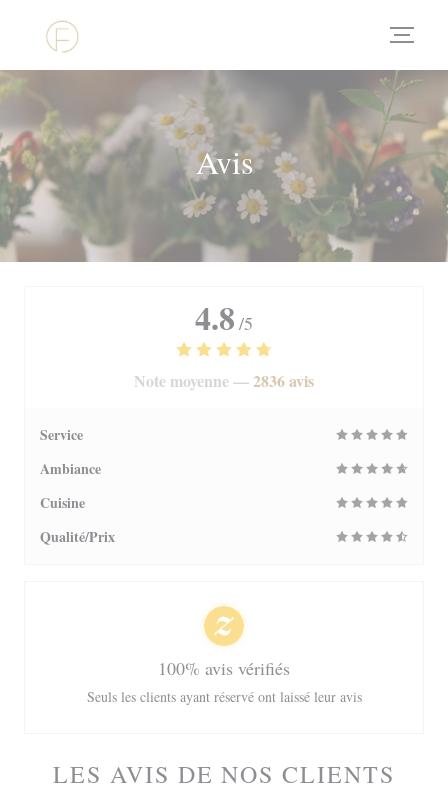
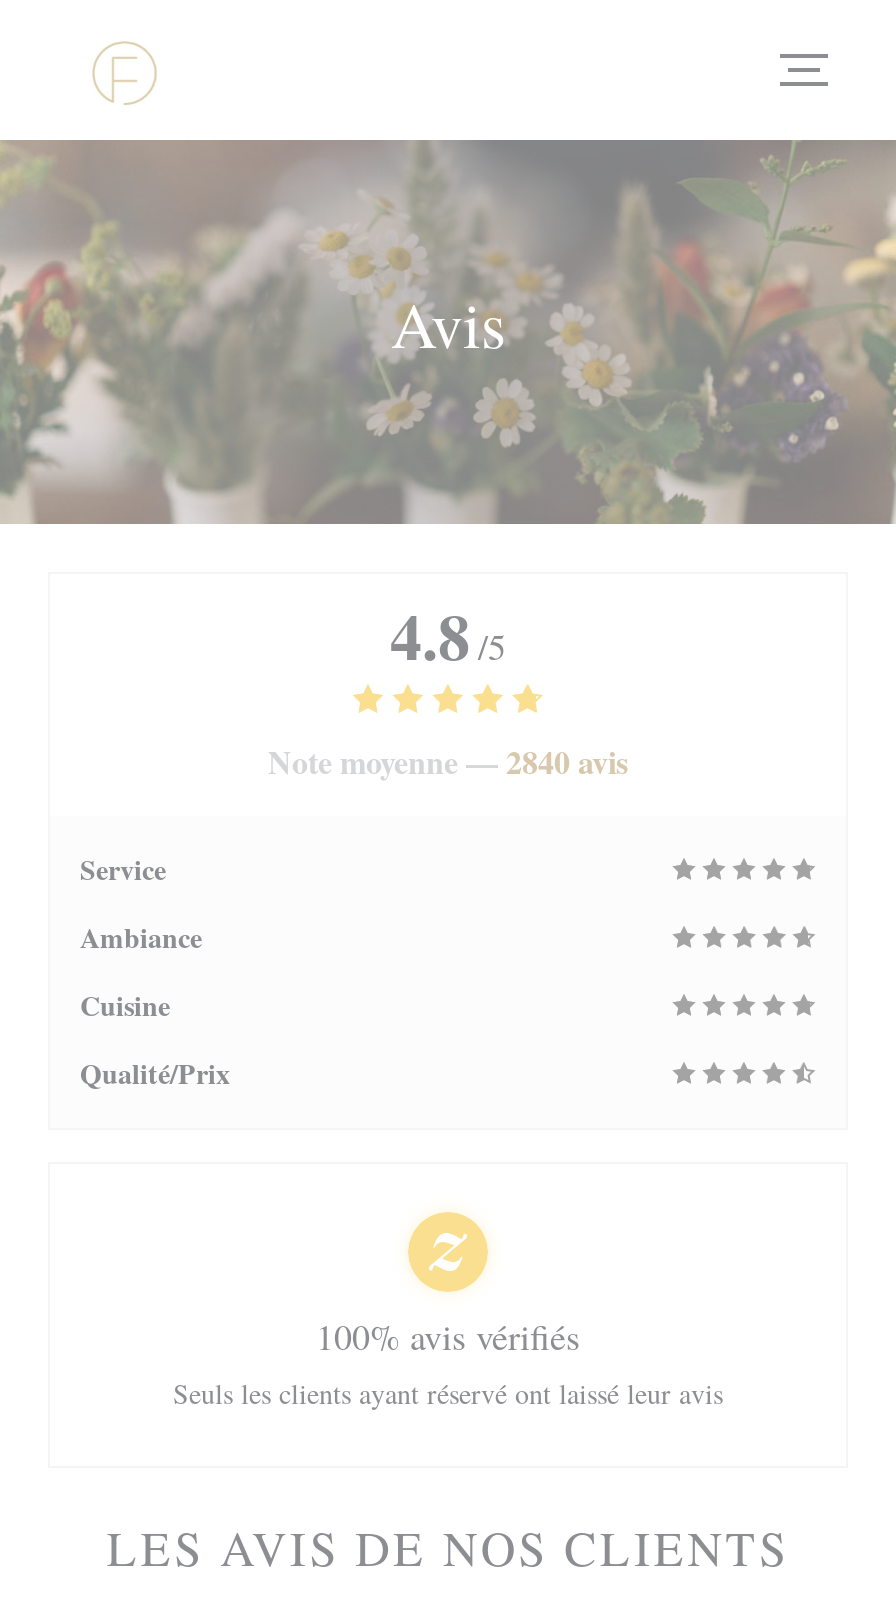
[134,369,314,392] Note moyenne — 2836 avis -> [268,738,628,784] Note moyenne — 2840 avis

